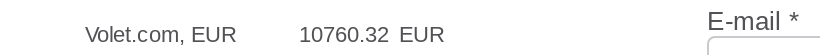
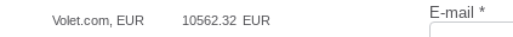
[299,22,445,46] 10760.32 EUR -> [182,13,270,27] 10562.32 EUR

